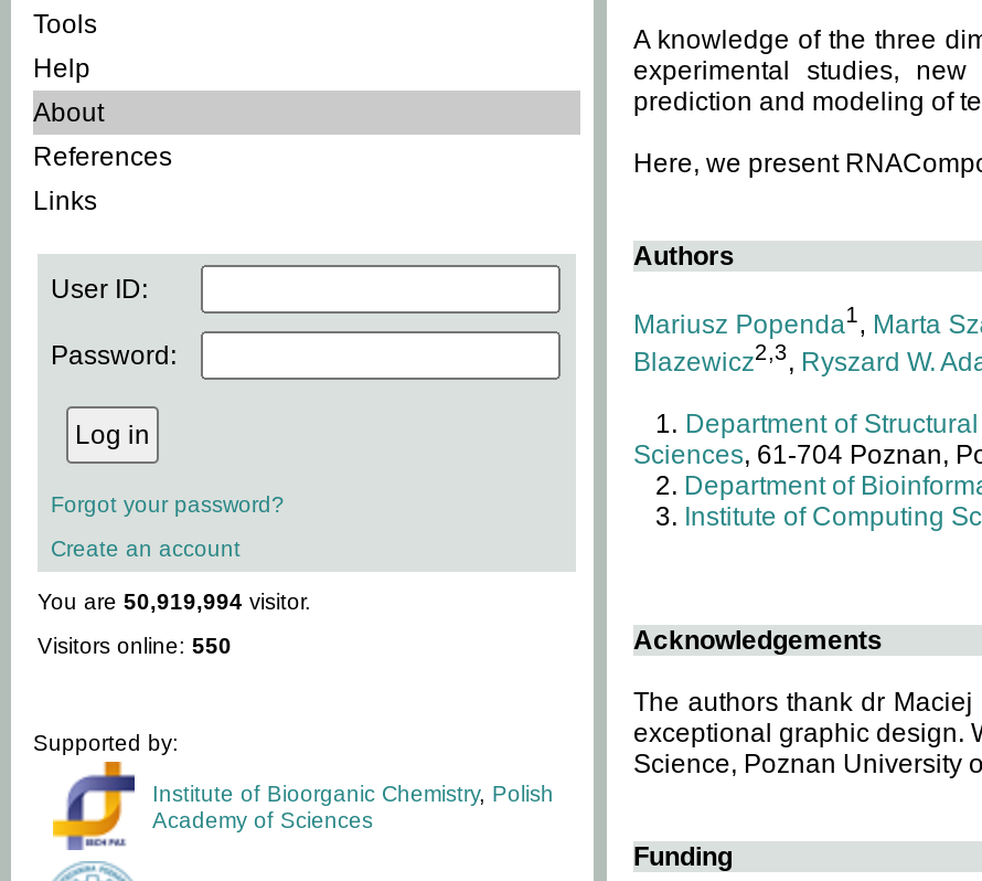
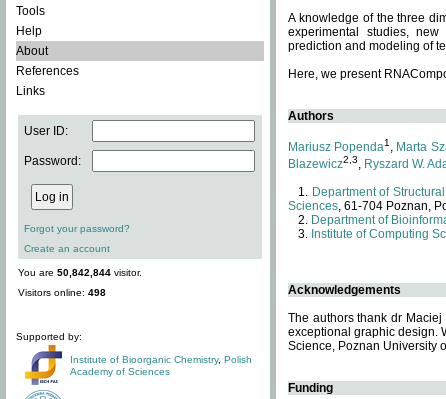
[38,590,311,614] You are 50,919,994 visitor. -> [18,267,142,278] You are 50,842,844 visitor.
[38,634,232,658] Visitors online: 550 -> [18,287,106,298] Visitors online: 498

